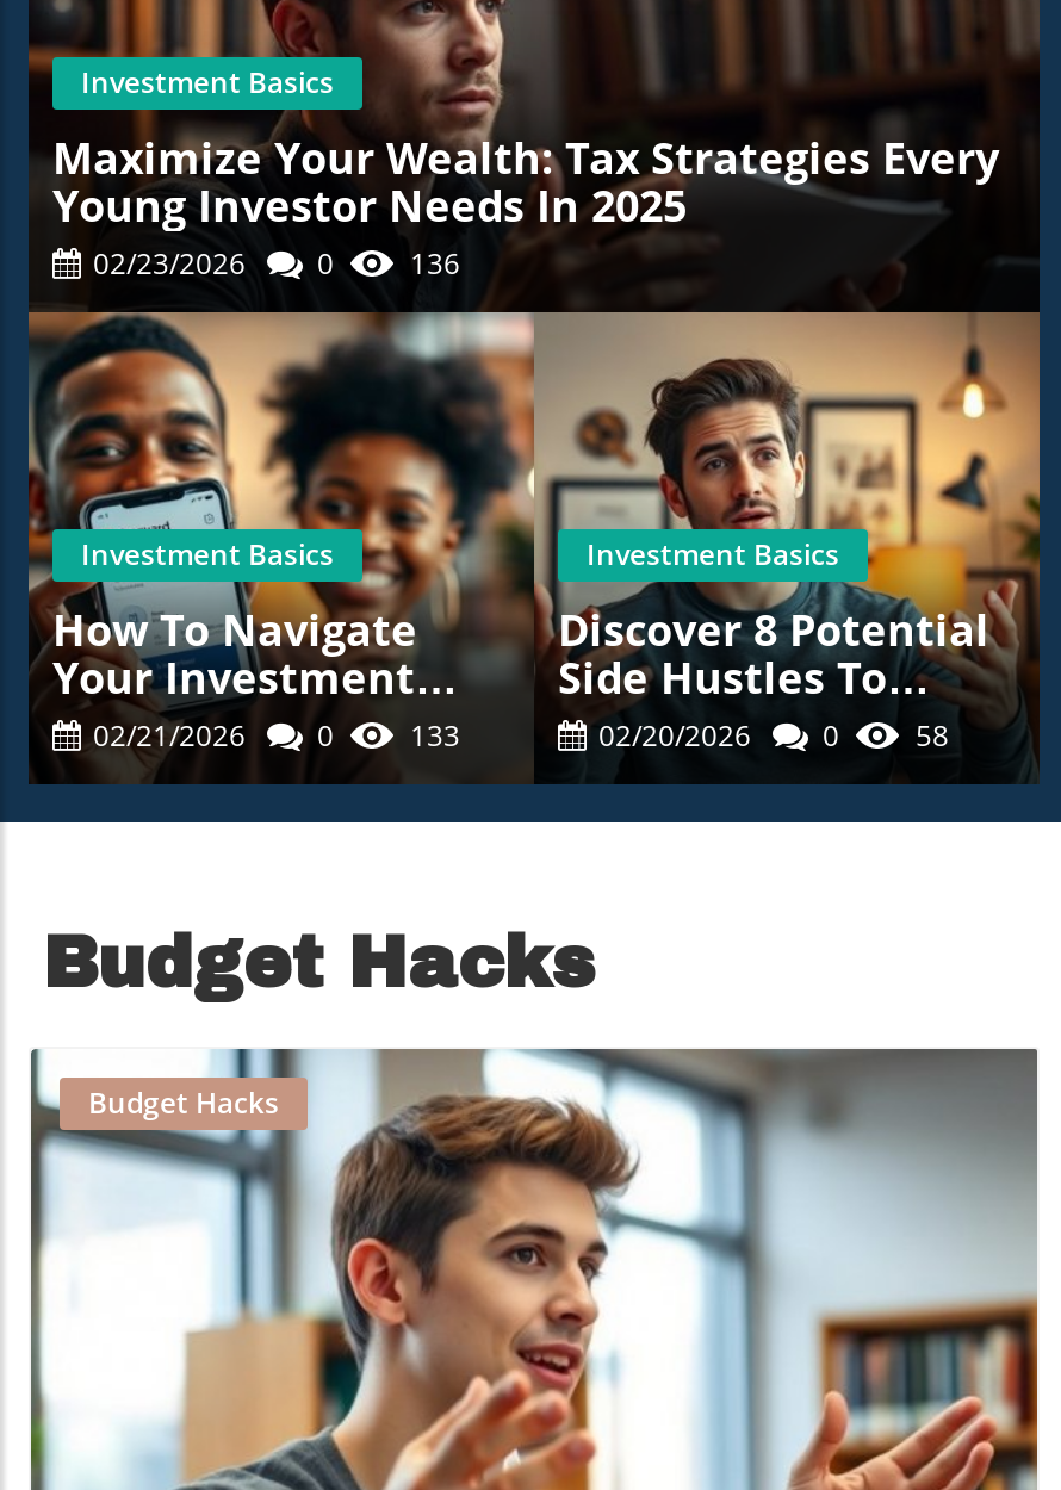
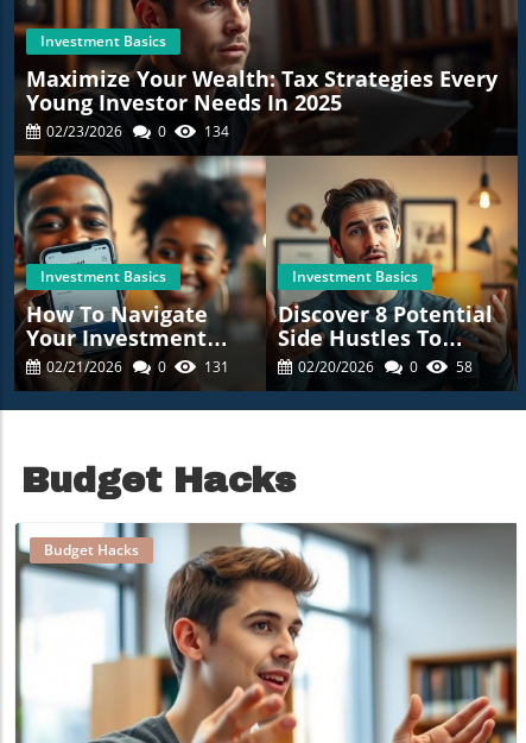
[86,243,460,284] 02/23/2026 0 136 -> [43,121,229,141] 02/23/2026 0 134
[410,715,460,756] 133 -> [204,357,229,377] 131

